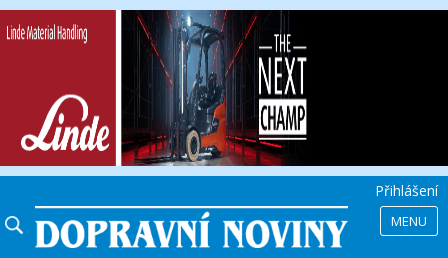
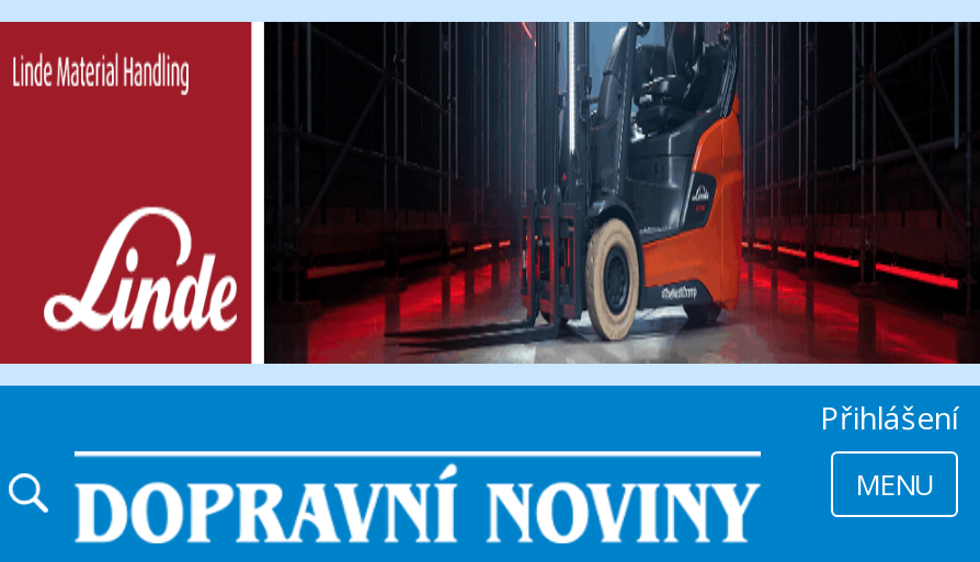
[121,9,440,167] [image] -> [263,20,967,366] [image]

